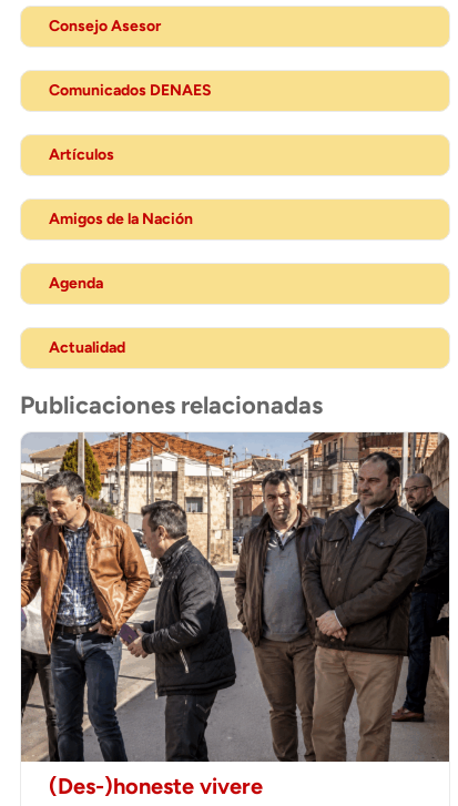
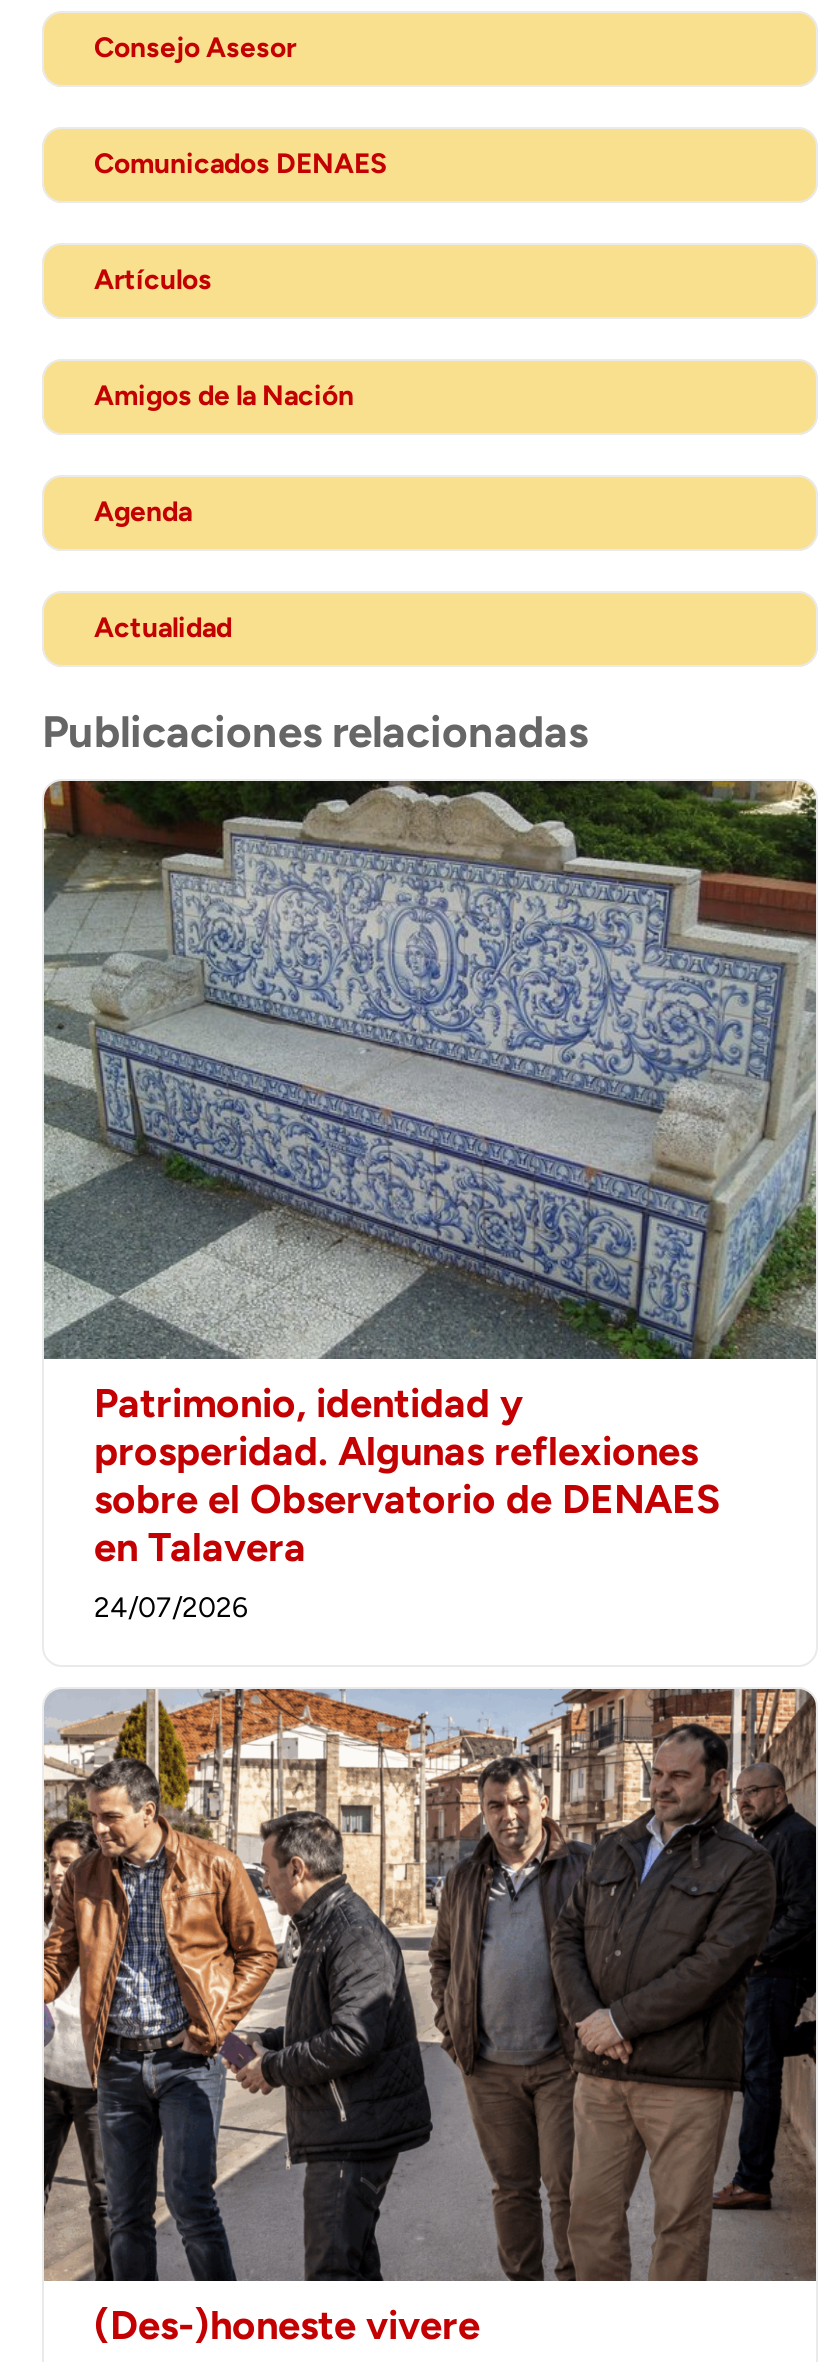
none -> [42,779,818,1624] [image] | Patrimonio, identidad y | prosperidad. Algunas reflexiones | sobre el Observatorio de DENAES | en Talavera | 24/07/2026

